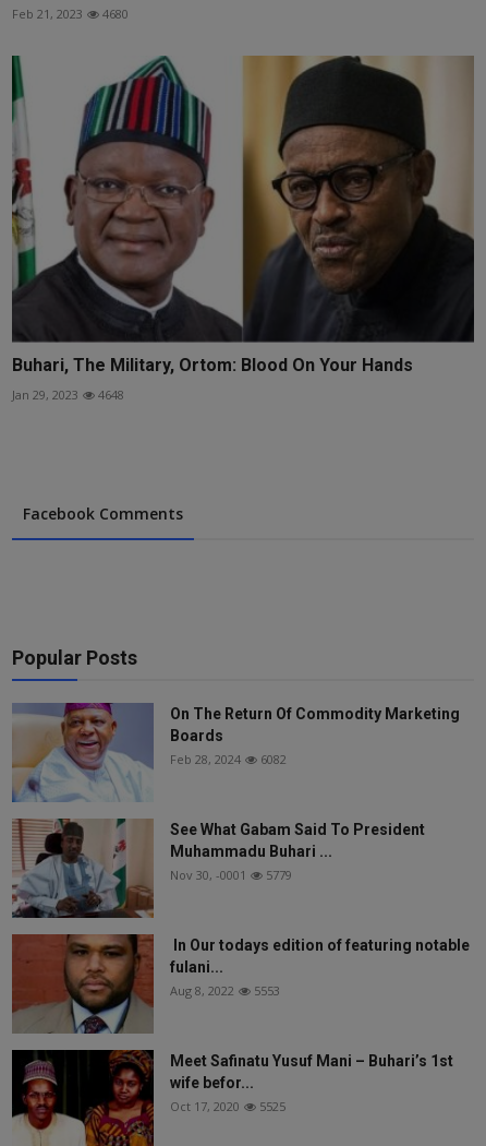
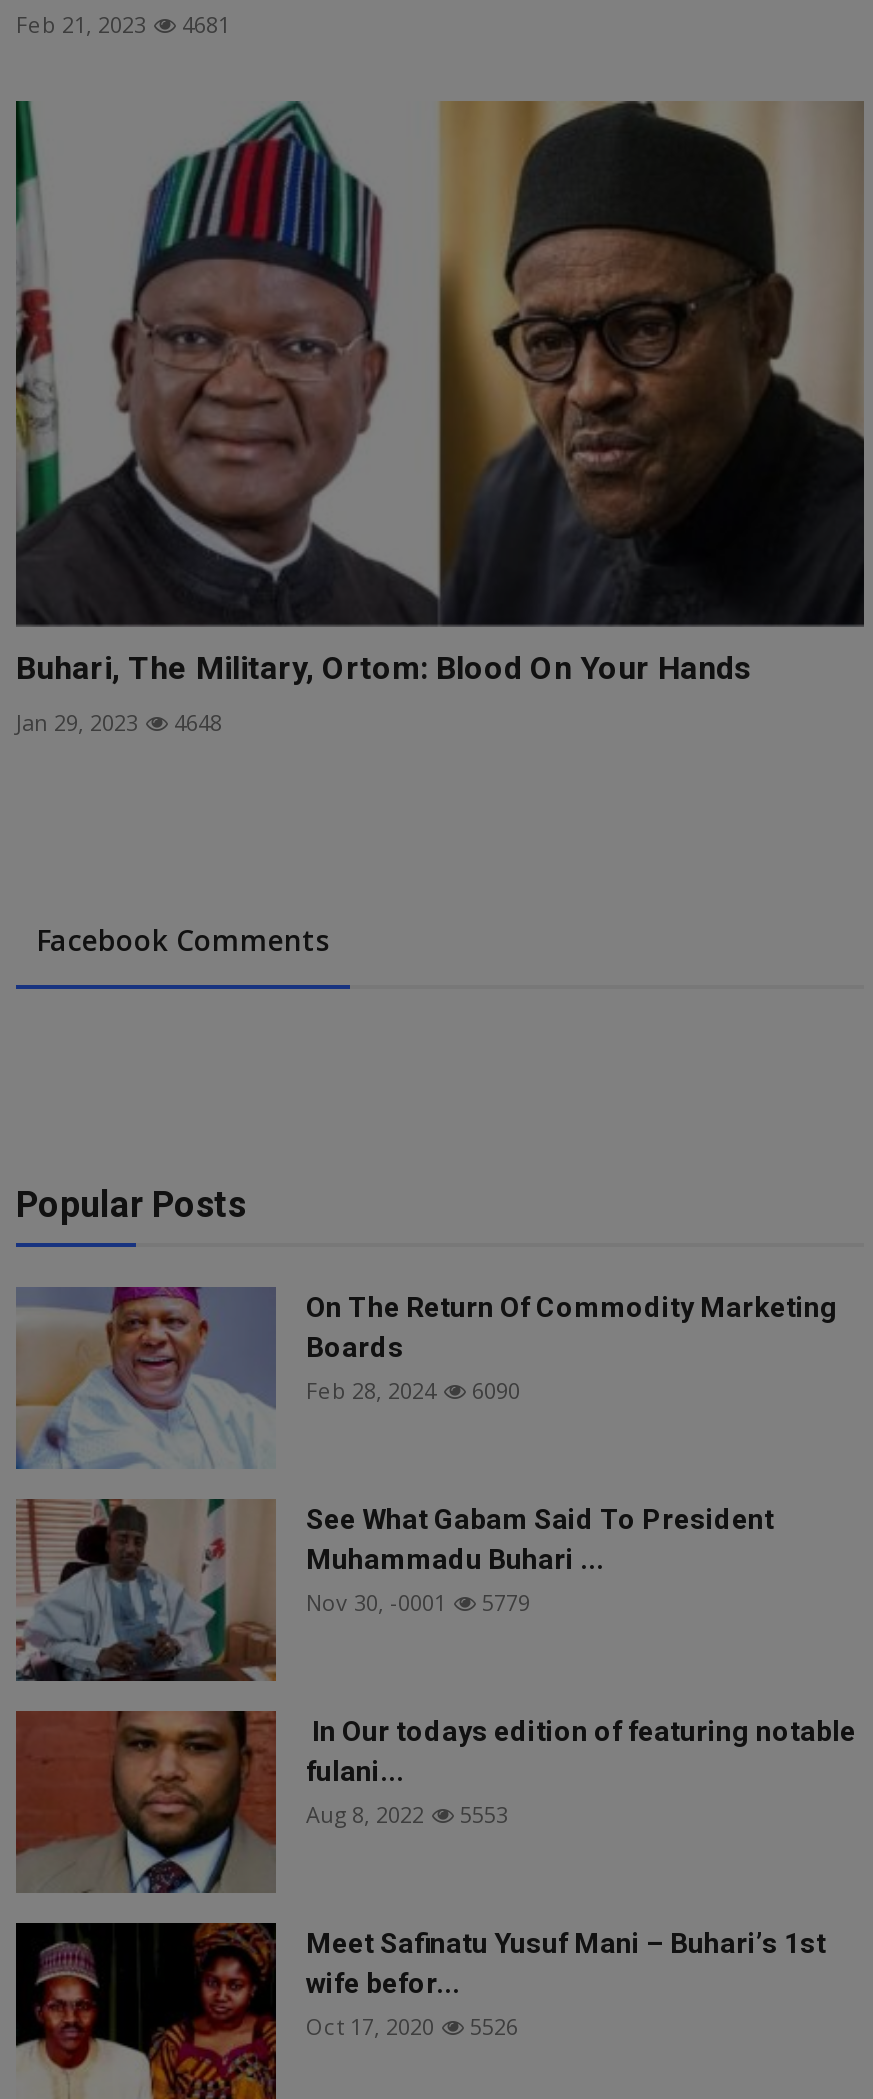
[12,6,129,22] Feb 21, 2023 4680 -> [16,10,230,40] Feb 21, 2023 4681
[170,751,287,767] Feb 28, 2024 6082 -> [306,1375,520,1405] Feb 28, 2024 6090
[170,1098,285,1114] Oct 17, 2020 5525 -> [306,2011,518,2041] Oct 17, 2020 5526

